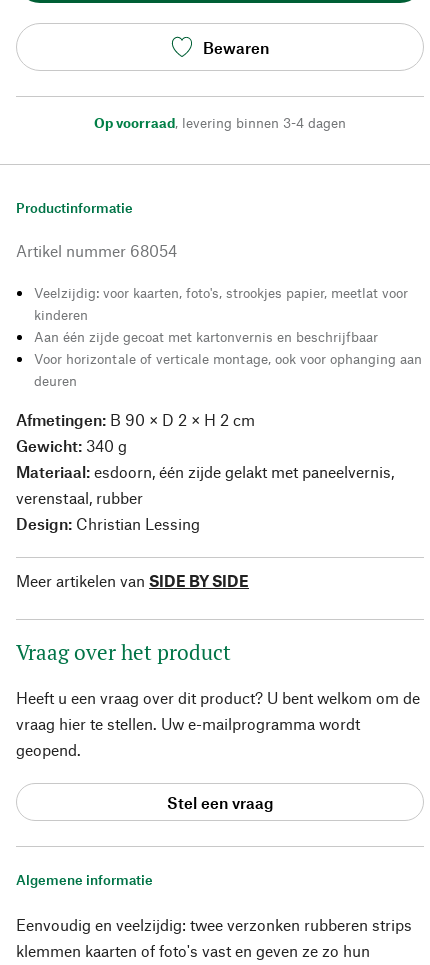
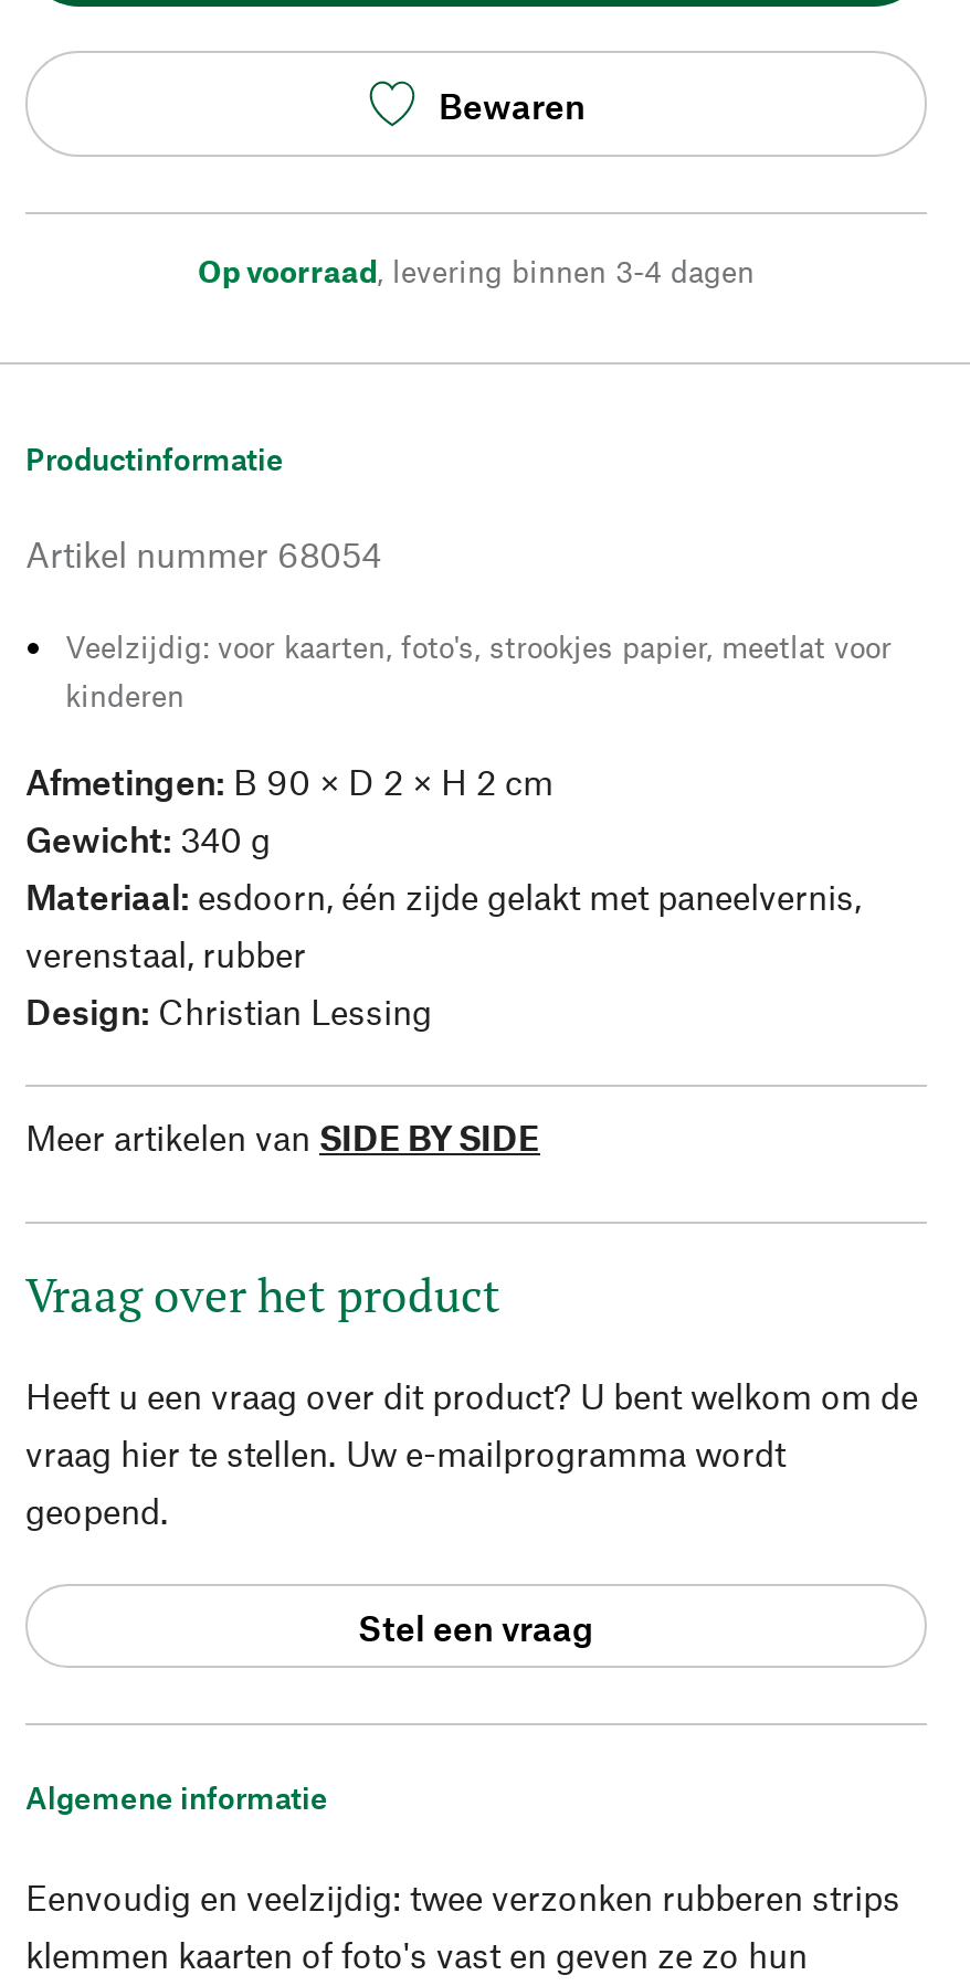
[34,328,422,389] Aan één zijde gecoat met kartonvernis en beschrijfbaar | Voor horizontale of verticale montage, ook voor ophanging aan | deuren -> none

